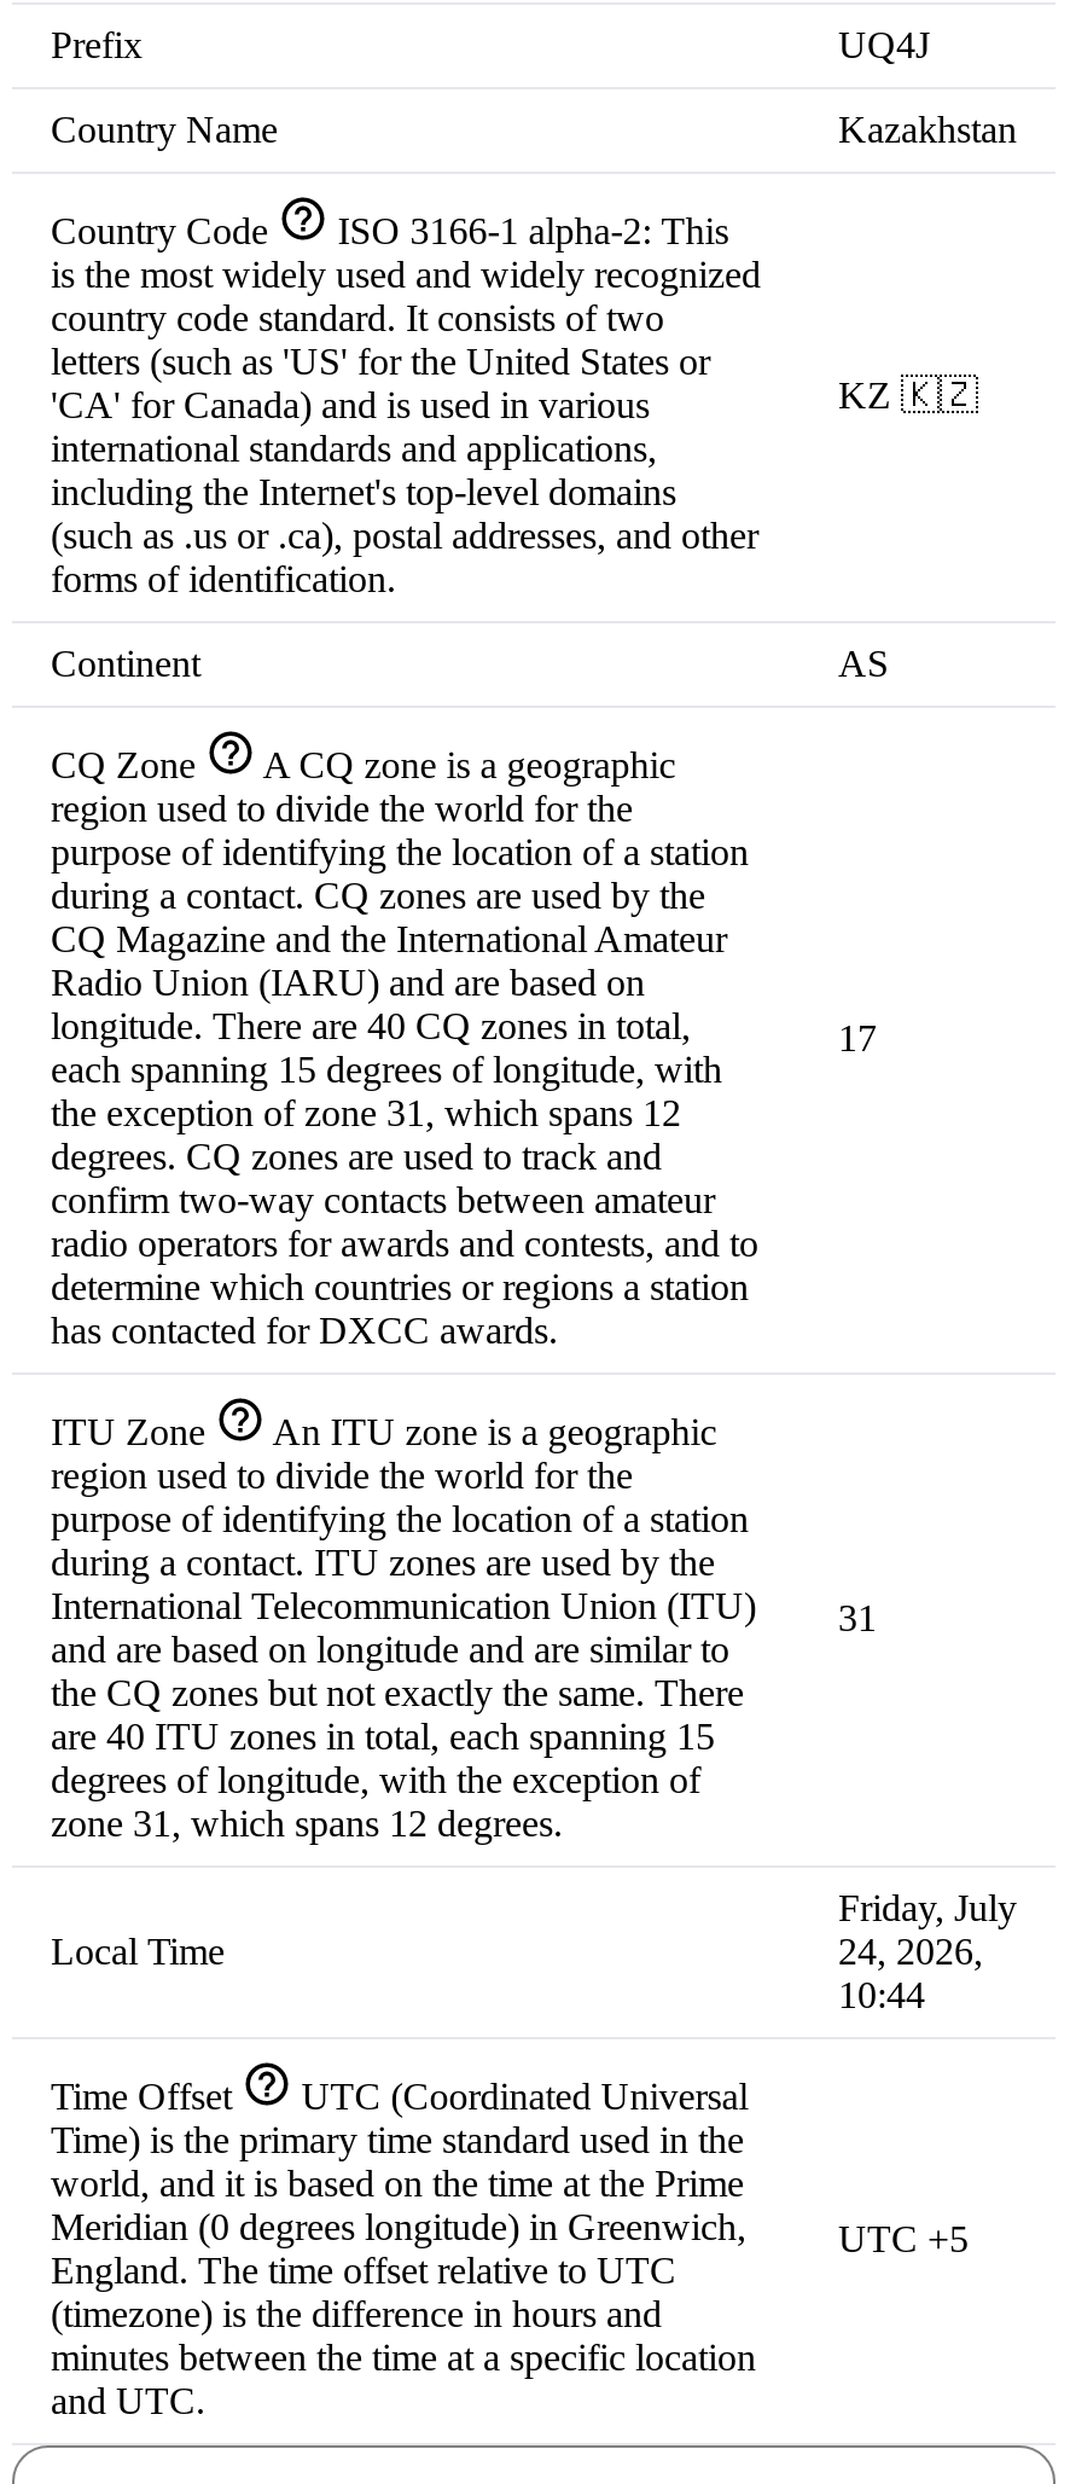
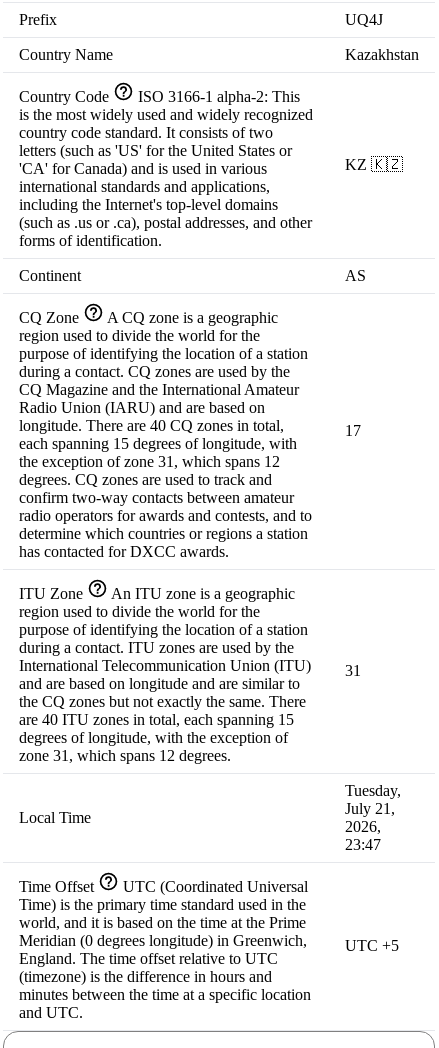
[838,1887,1017,2015] Friday, July | 24, 2026, | 10:44 -> [345,782,401,853] Tuesday, | July 21, | 2026, | 23:47

